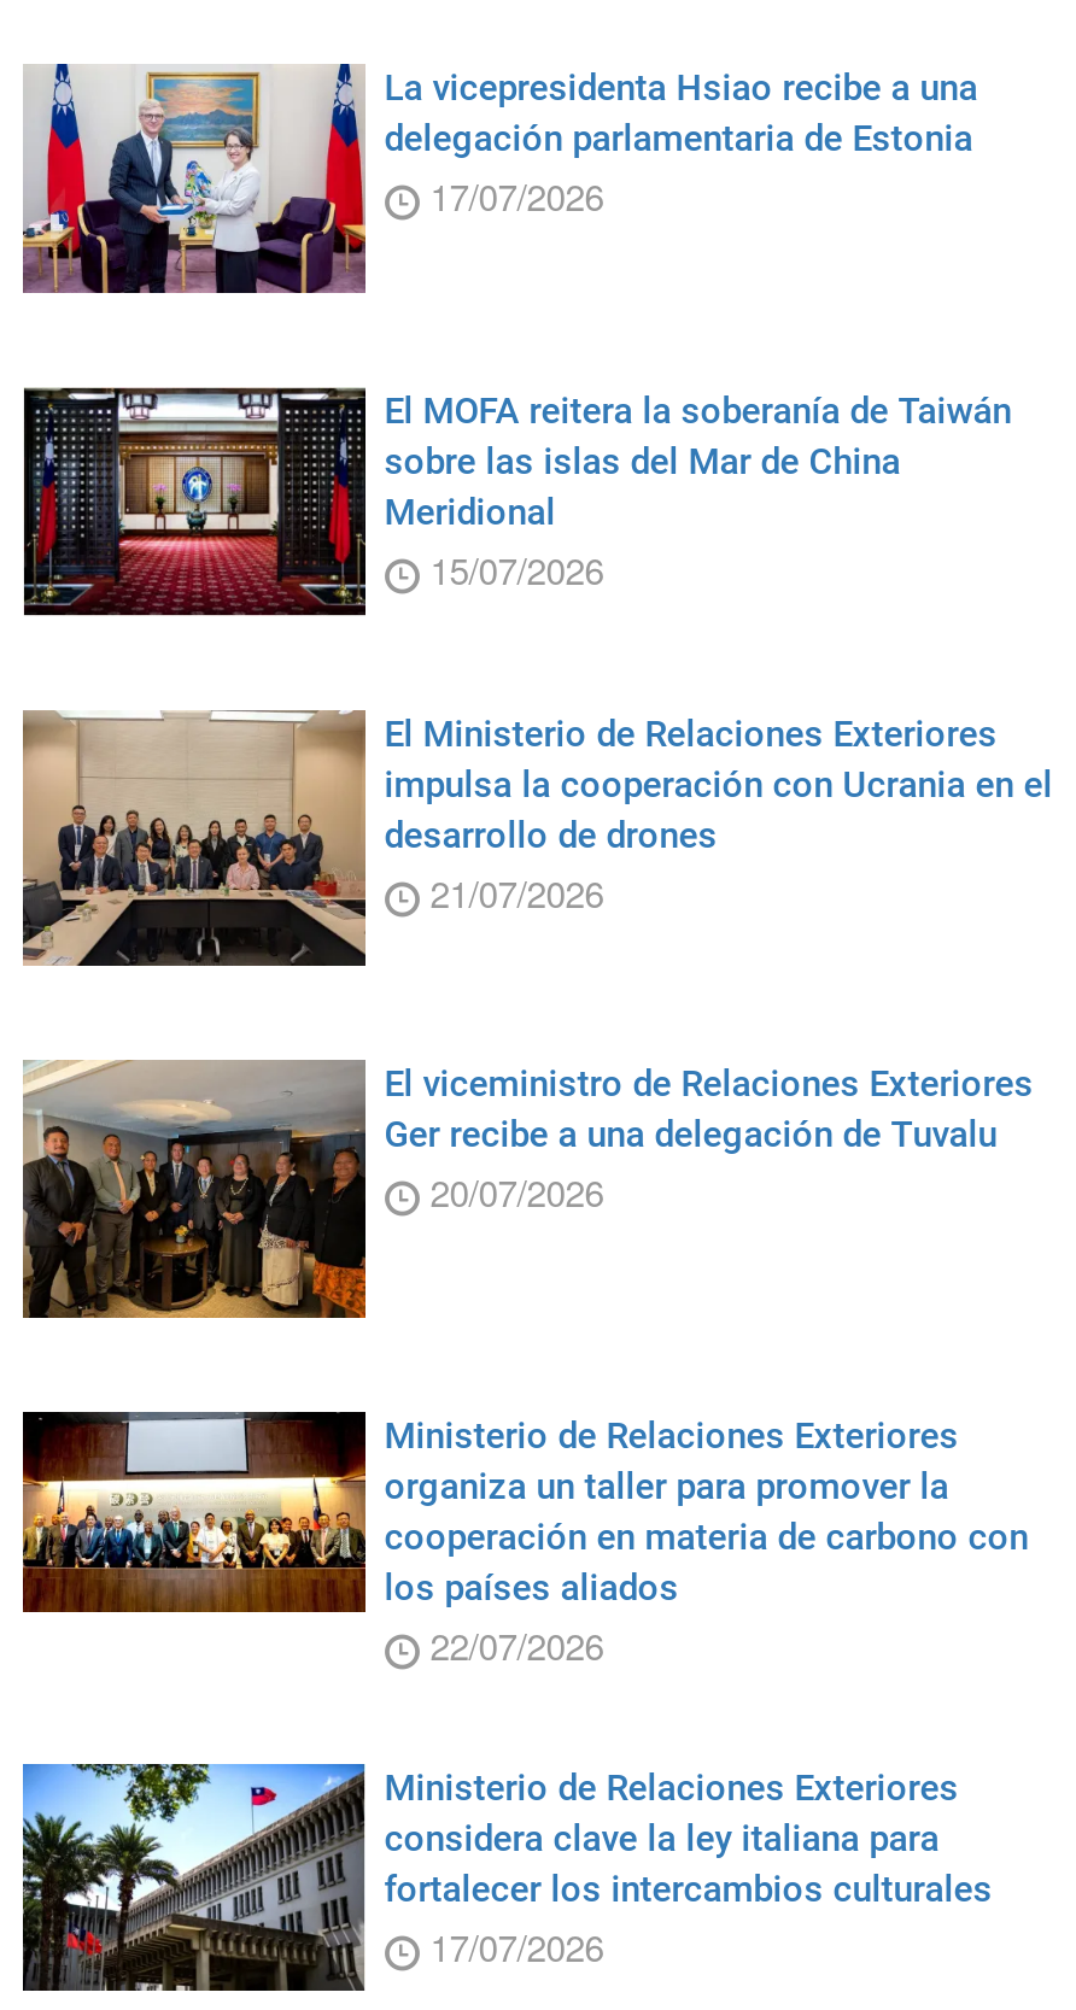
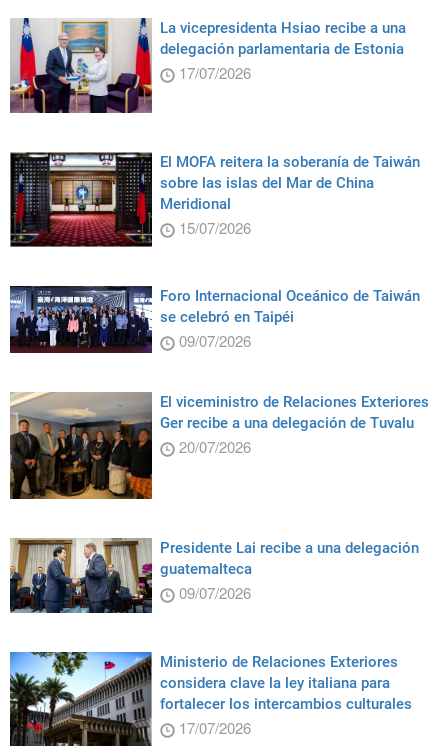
[21,710,1053,966] [image] | El Ministerio de Relaciones Exteriores | impulsa la cooperación con Ucrania en el | desarrollo de drones | 21/07/2026 -> [9,285,420,353] [image] | Foro Internacional Oceánico de Taiwán | se celebró en Taipéi | 09/07/2026
[21,1410,1028,1670] [image] | Ministerio de Relaciones Exteriores | organiza un taller para promover la | cooperación en materia de carbono con | los países aliados | 22/07/2026 -> [9,537,419,614] [image] | Presidente Lai recibe a una delegación | guatemalteca | 09/07/2026

